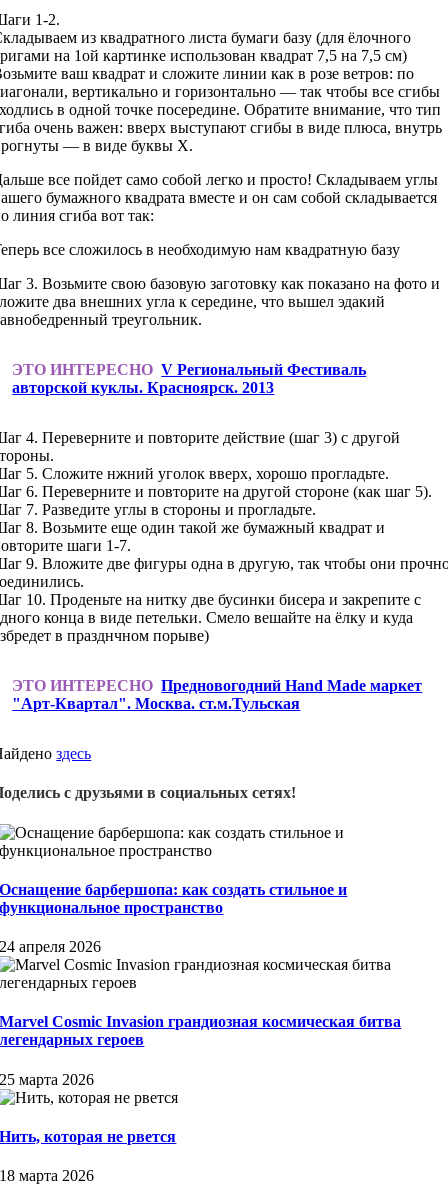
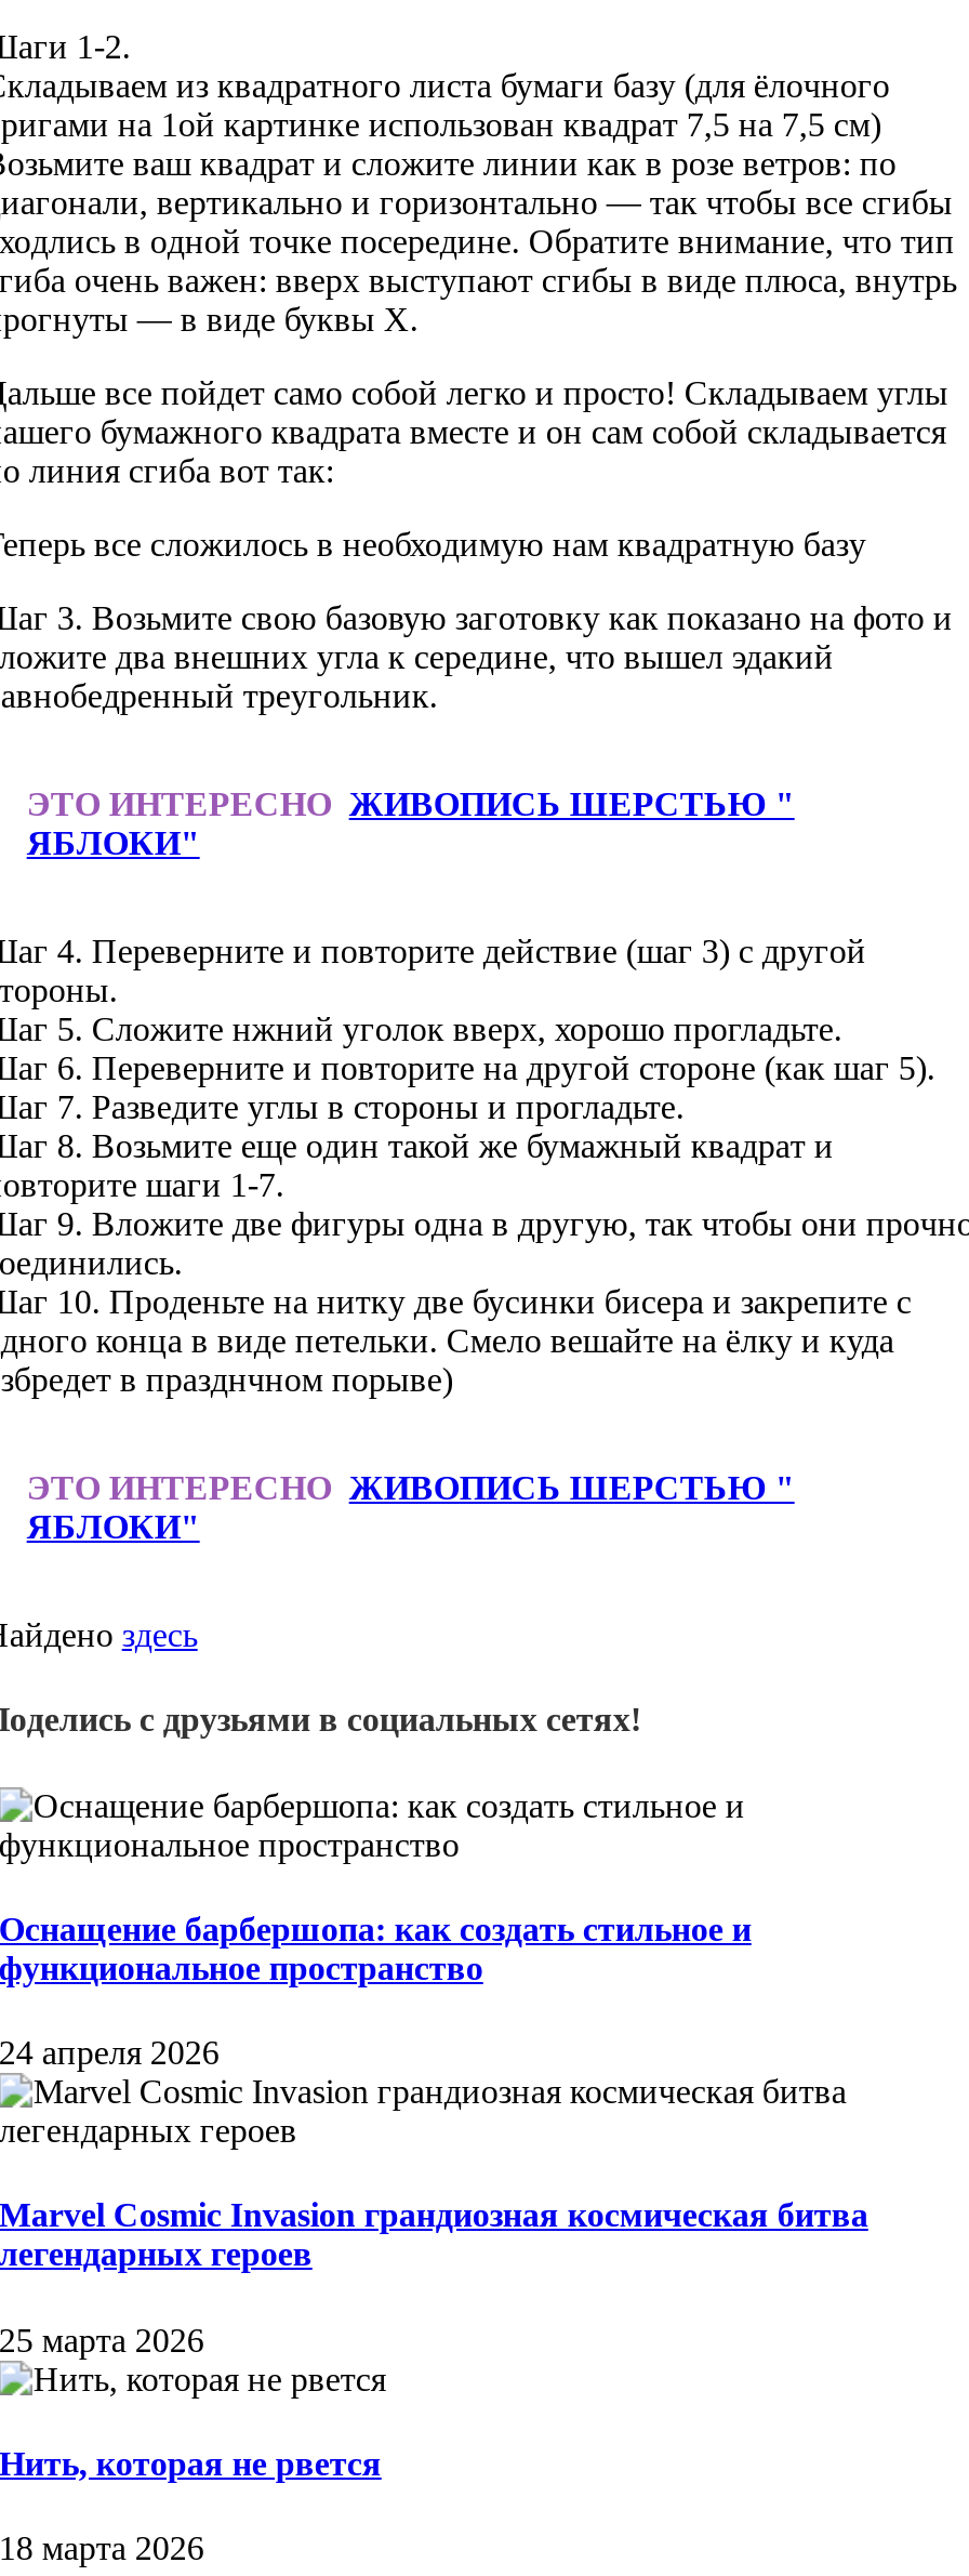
[12,361,366,396] ЭТО ИНТЕРЕСНО V Региональный Фестиваль | авторской куклы. Красноярск. 2013 -> [27,785,794,861] ЭТО ИНТЕРЕСНО ЖИВОПИСЬ ШЕРСТЬЮ " | ЯБЛОКИ"
[12,677,422,712] ЭТО ИНТЕРЕСНО Предновогодний Hand Made маркет | "Арт-Квартал". Москва. ст.м.Тульская -> [27,1469,794,1545] ЭТО ИНТЕРЕСНО ЖИВОПИСЬ ШЕРСТЬЮ " | ЯБЛОКИ"

